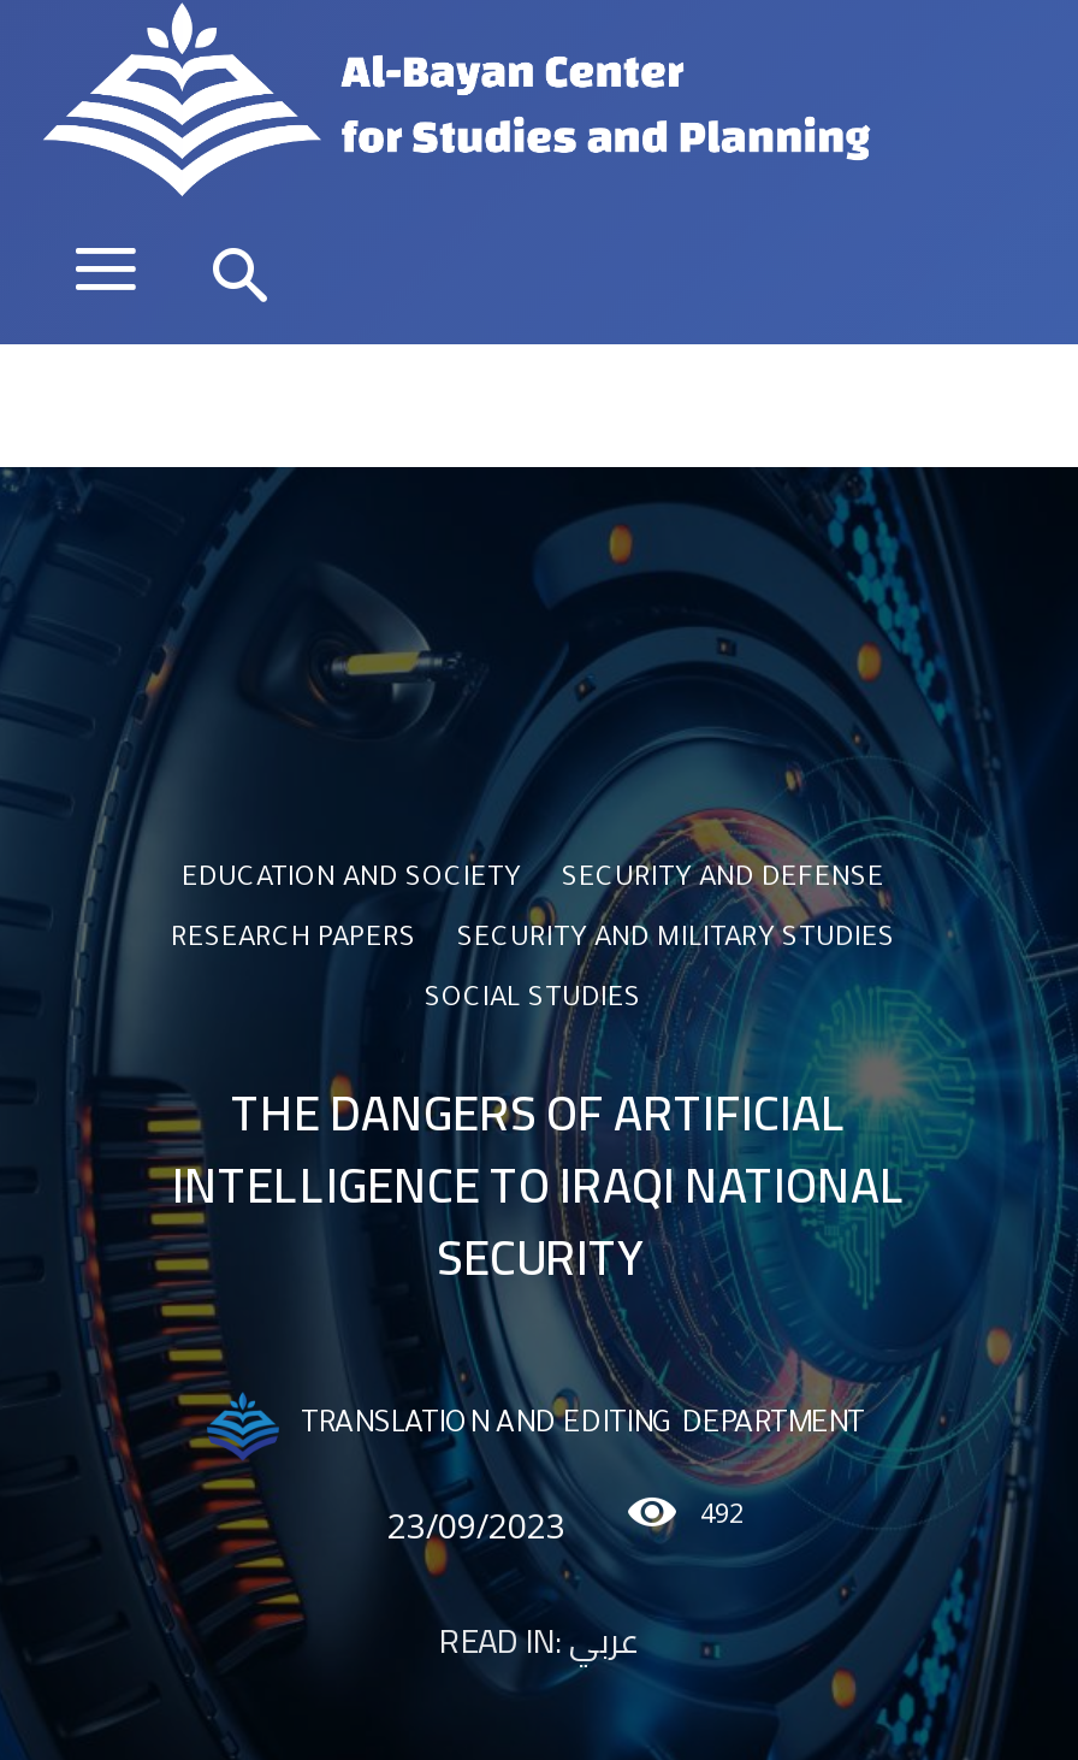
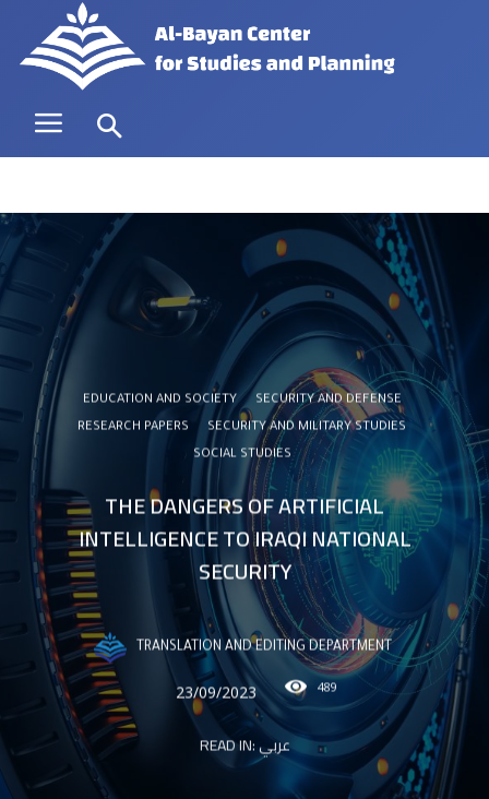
[700,1493,744,1529] 492 -> [318,678,337,694] 489

